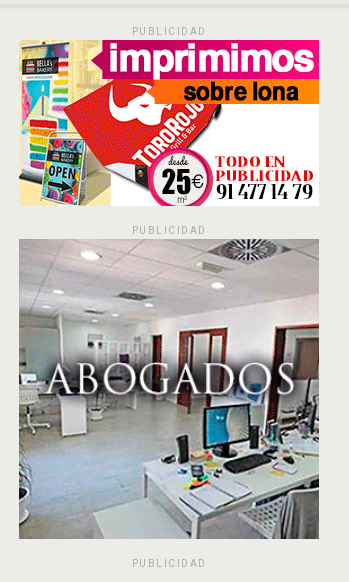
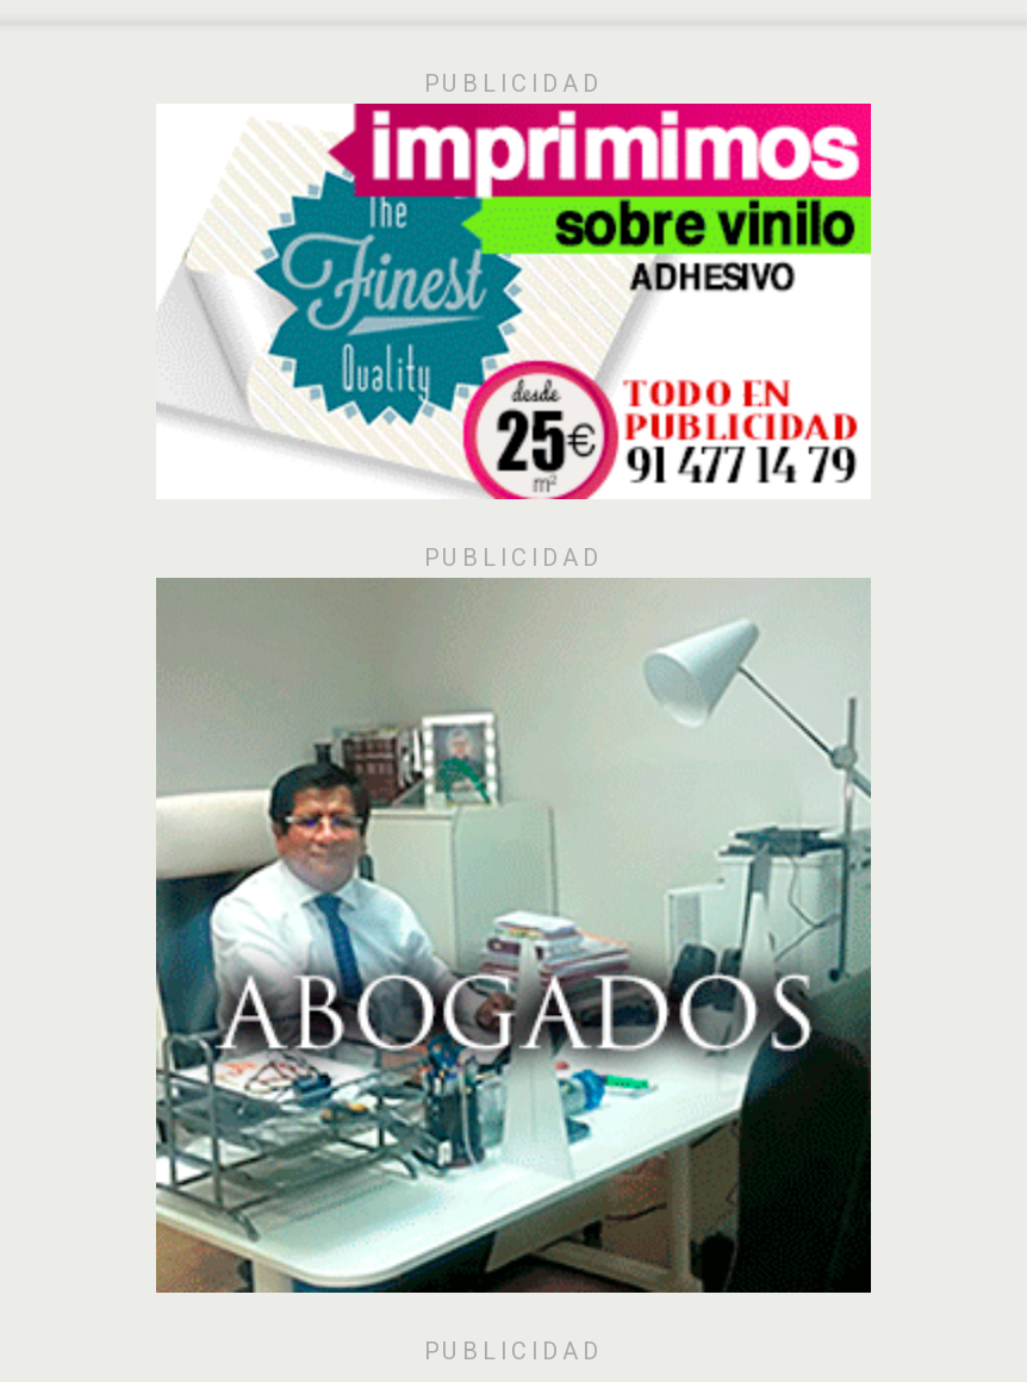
[18,40,320,207] [image] -> [156,102,873,500] [image]
[18,238,320,540] [image] -> [156,579,873,1296] [image]

